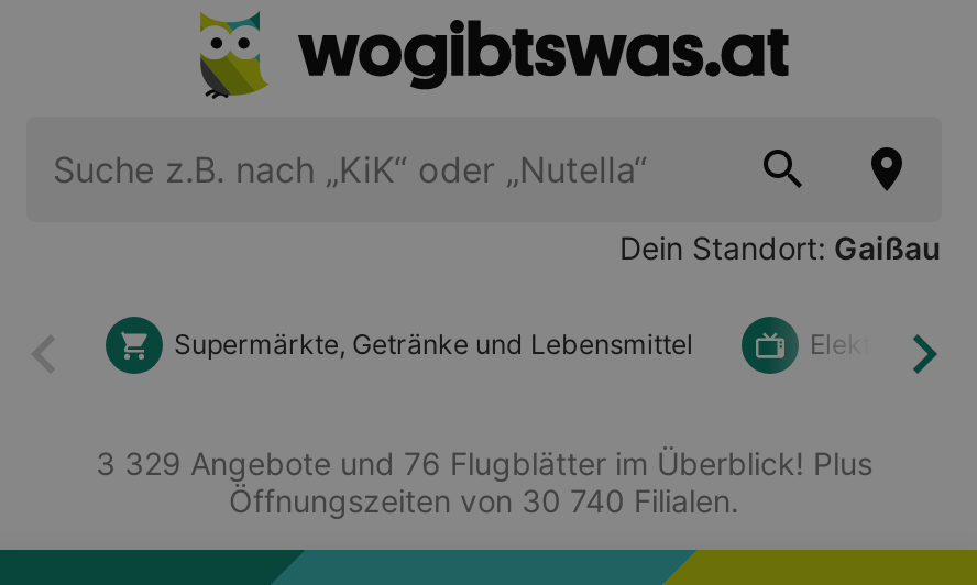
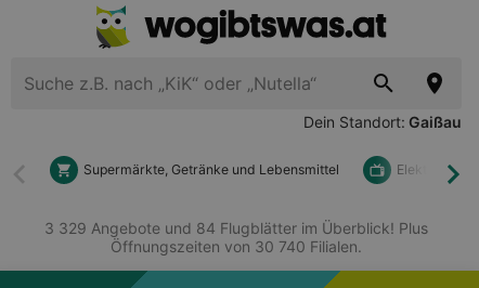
[96,445,872,482] 3 329 Angebote und 76 Flugblätter im Überblick! Plus -> [44,219,428,237] 3 329 Angebote und 84 Flugblätter im Überblick! Plus

